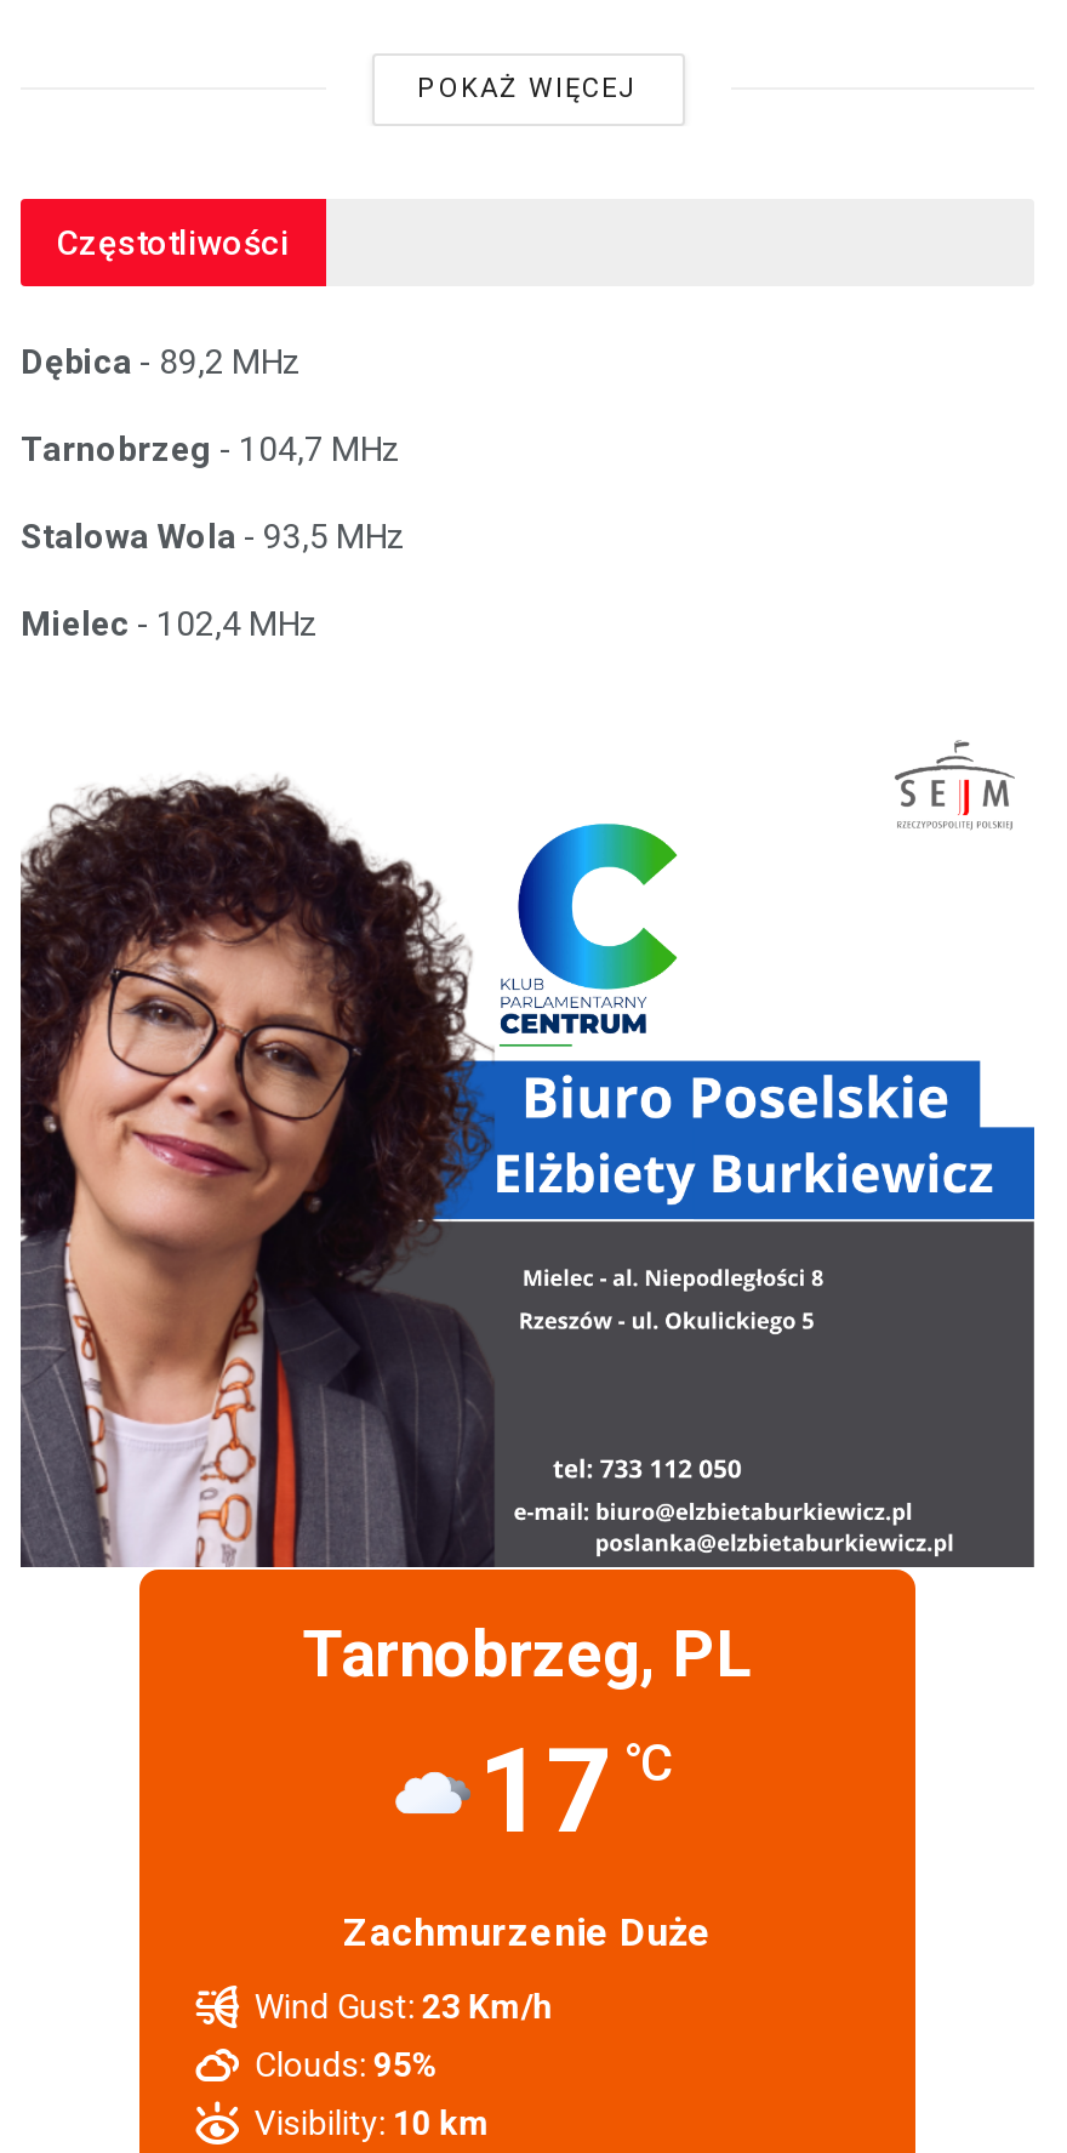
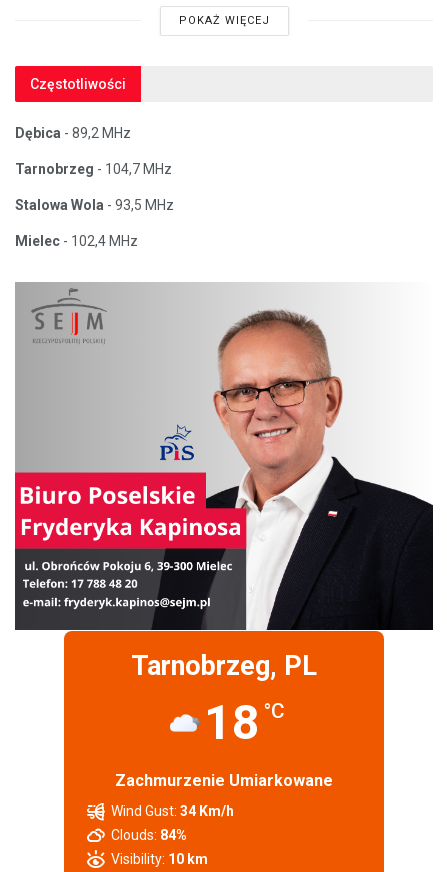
[18,725,1037,1570] [image] -> [14,282,433,631] [image]
[478,1722,674,1860] 17 °C -> [203,694,284,751] 18 °C
[343,1909,712,1955] Zachmurzenie Duże -> [115,771,333,790] Zachmurzenie Umiarkowane
[254,1987,553,2025] Wind Gust: 23 Km/h -> [111,803,234,819] Wind Gust: 34 Km/h
[254,2045,439,2084] Clouds: 95% -> [111,827,187,843] Clouds: 84%

